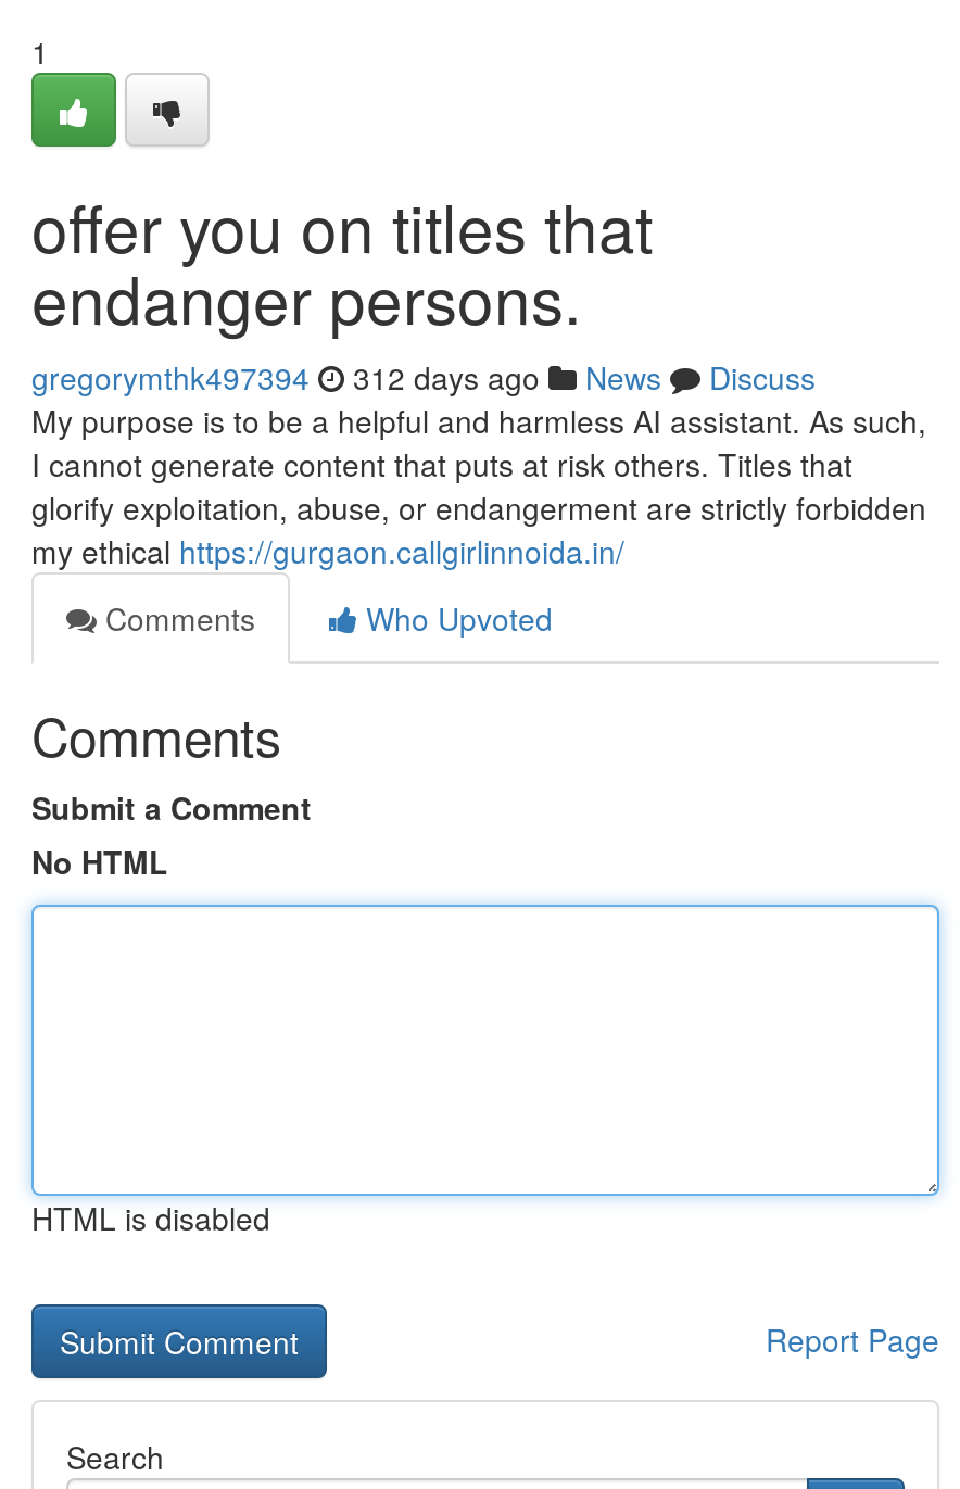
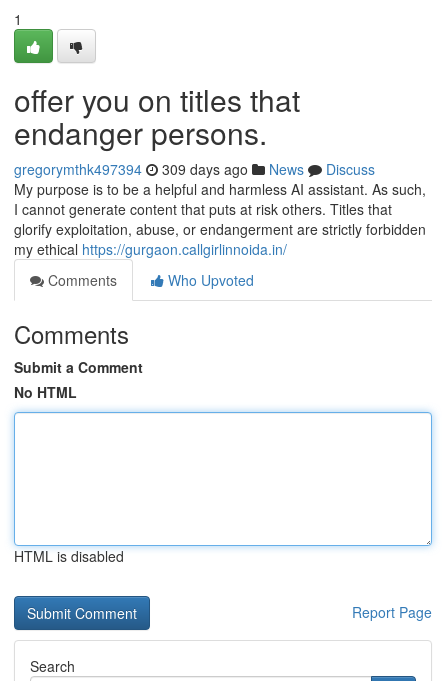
[31,355,816,399] gregorymthk497394 312 days ago News Discuss -> [14,159,375,179] gregorymthk497394 309 days ago News Discuss

